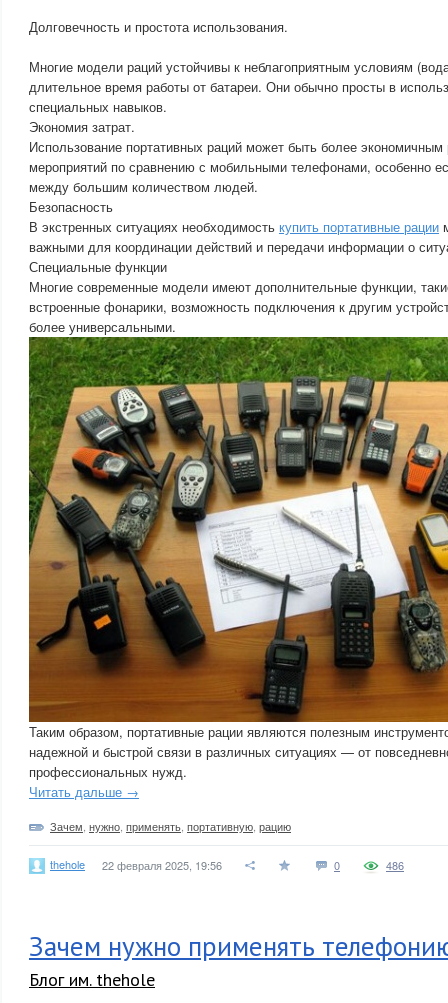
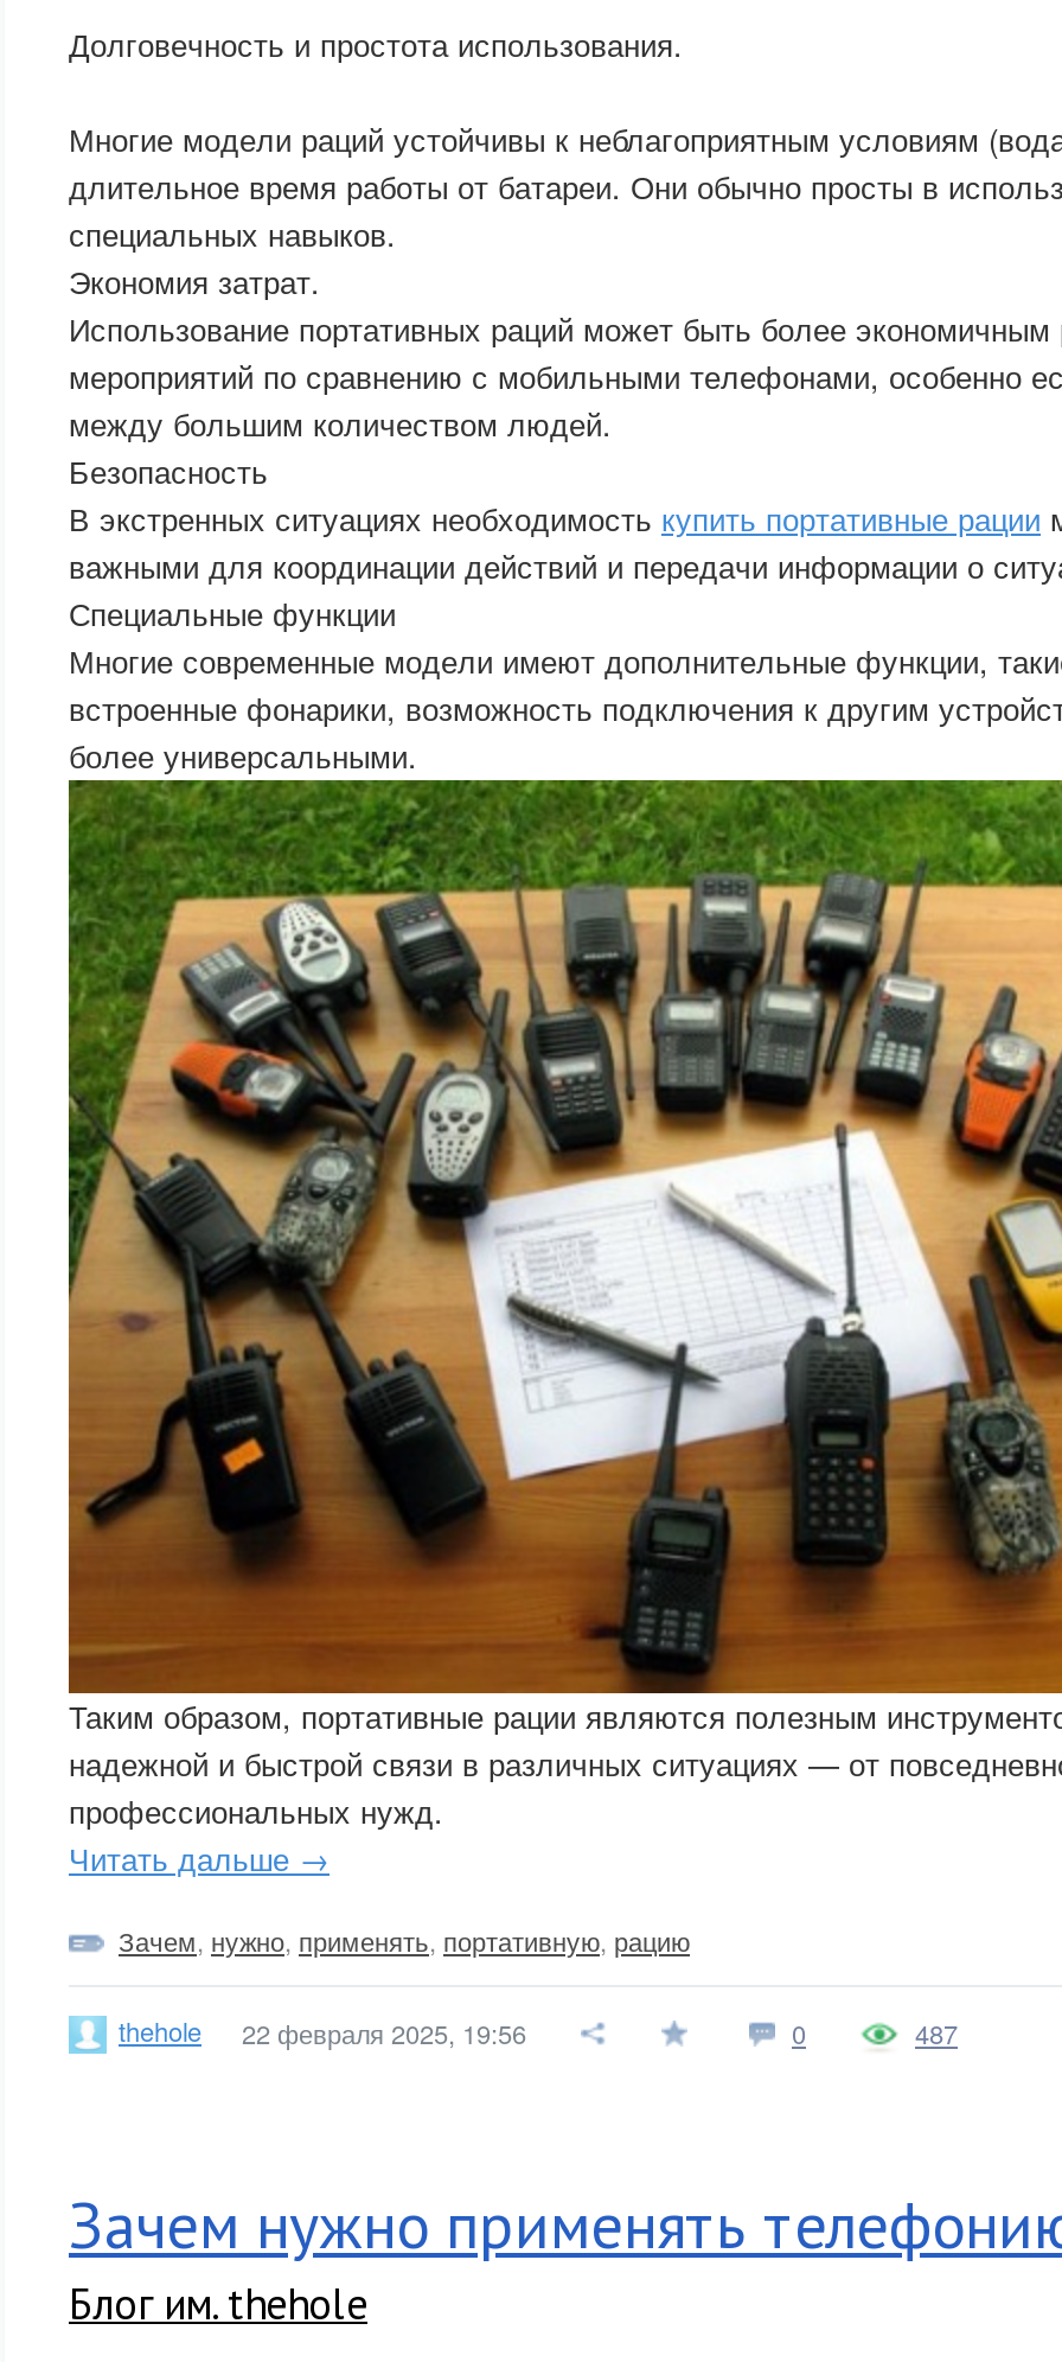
[386,857,404,873] 486 -> [915,2013,958,2051] 487

